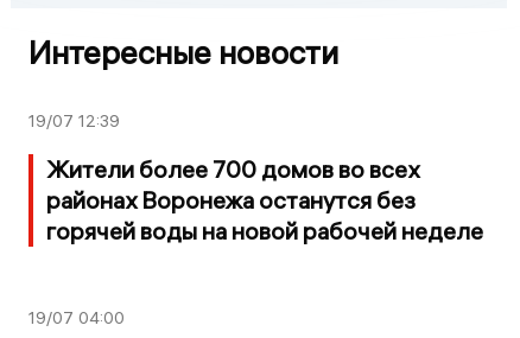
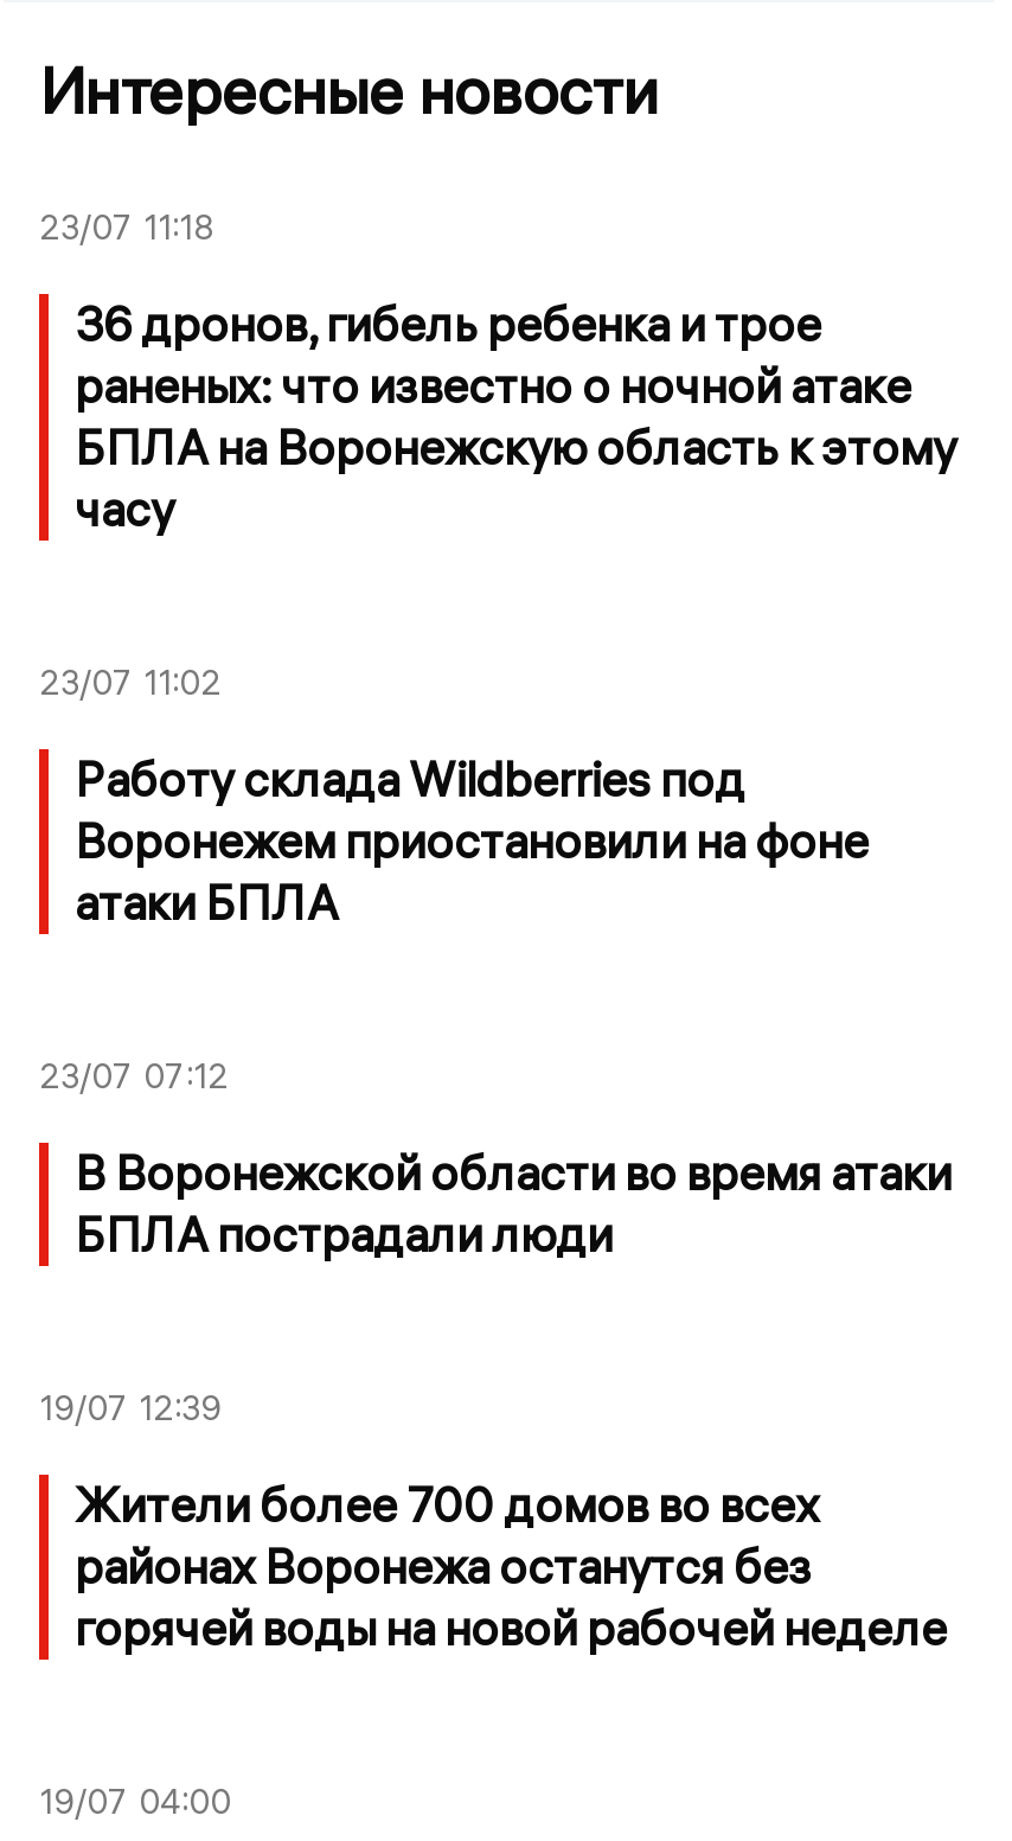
none -> [39,205,956,1263] 23/07 11:18 | 36 дронов, гибель ребенка и трое | раненых: что известно о ночной атаке | БПЛА на Воронежскую область к этому | часу | 23/07 11:02 | Работу склада Wildberries под | Воронежем приостановили на фоне | атаки БПЛА | 23/07 07:12 | В Воронежской области во время атаки | БПЛА пострадали люди

